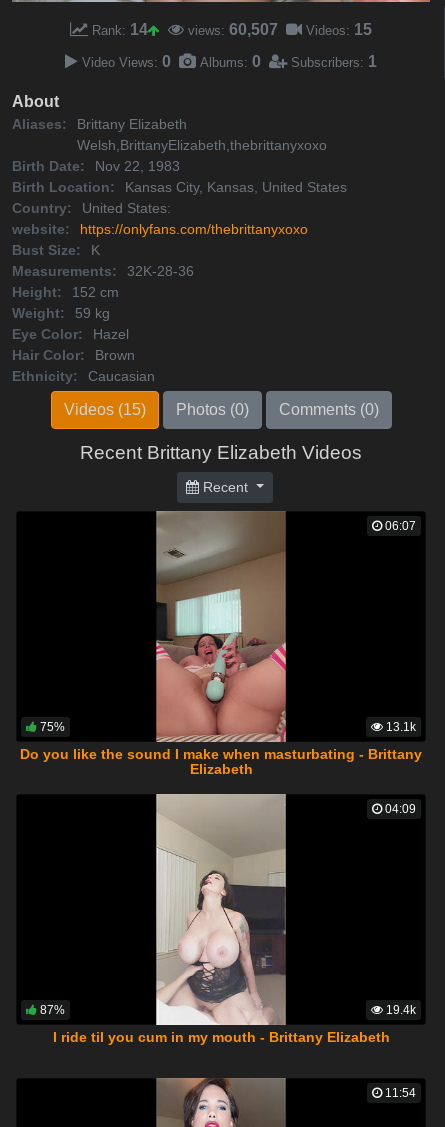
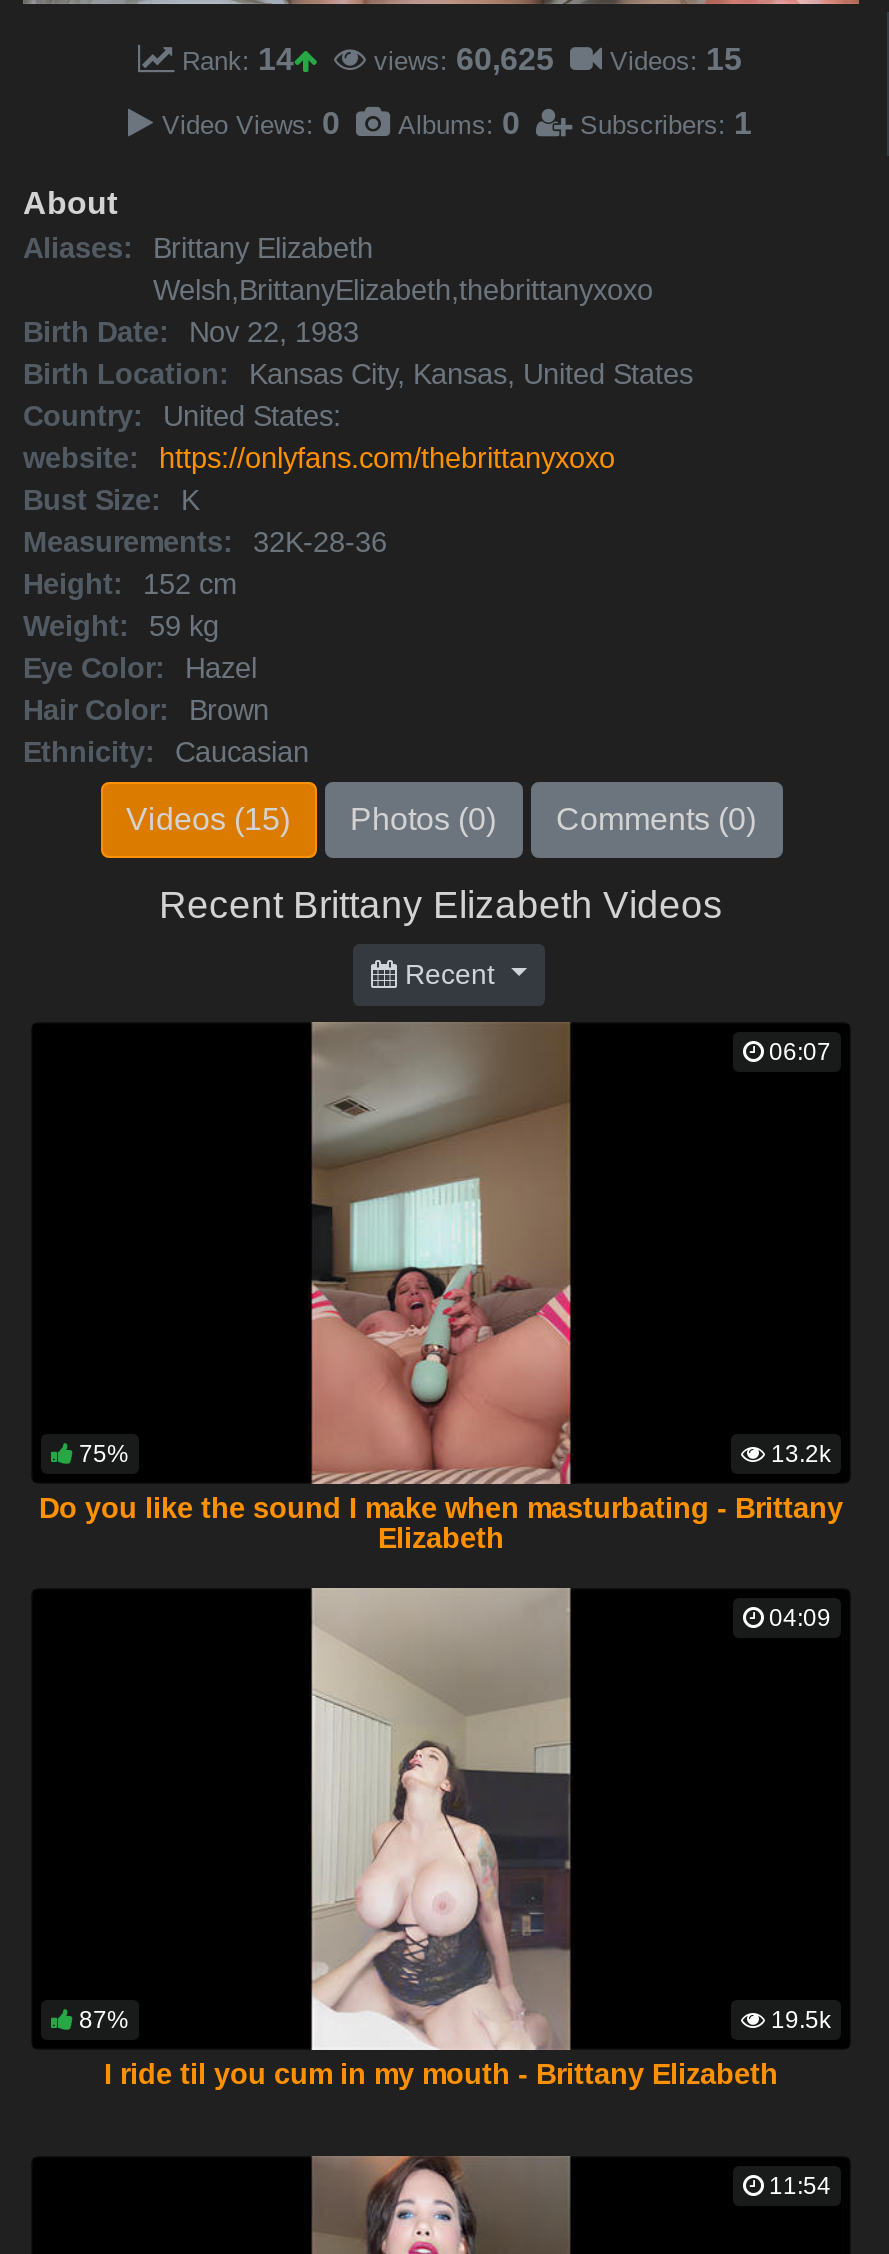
[187,21,371,38] views: 60,507 Videos: 15 -> [374,42,742,76] views: 60,625 Videos: 15
[383,720,416,734] 13.1k -> [765,1439,831,1467] 13.2k
[383,1003,416,1017] 19.4k -> [765,2006,831,2034] 19.5k

